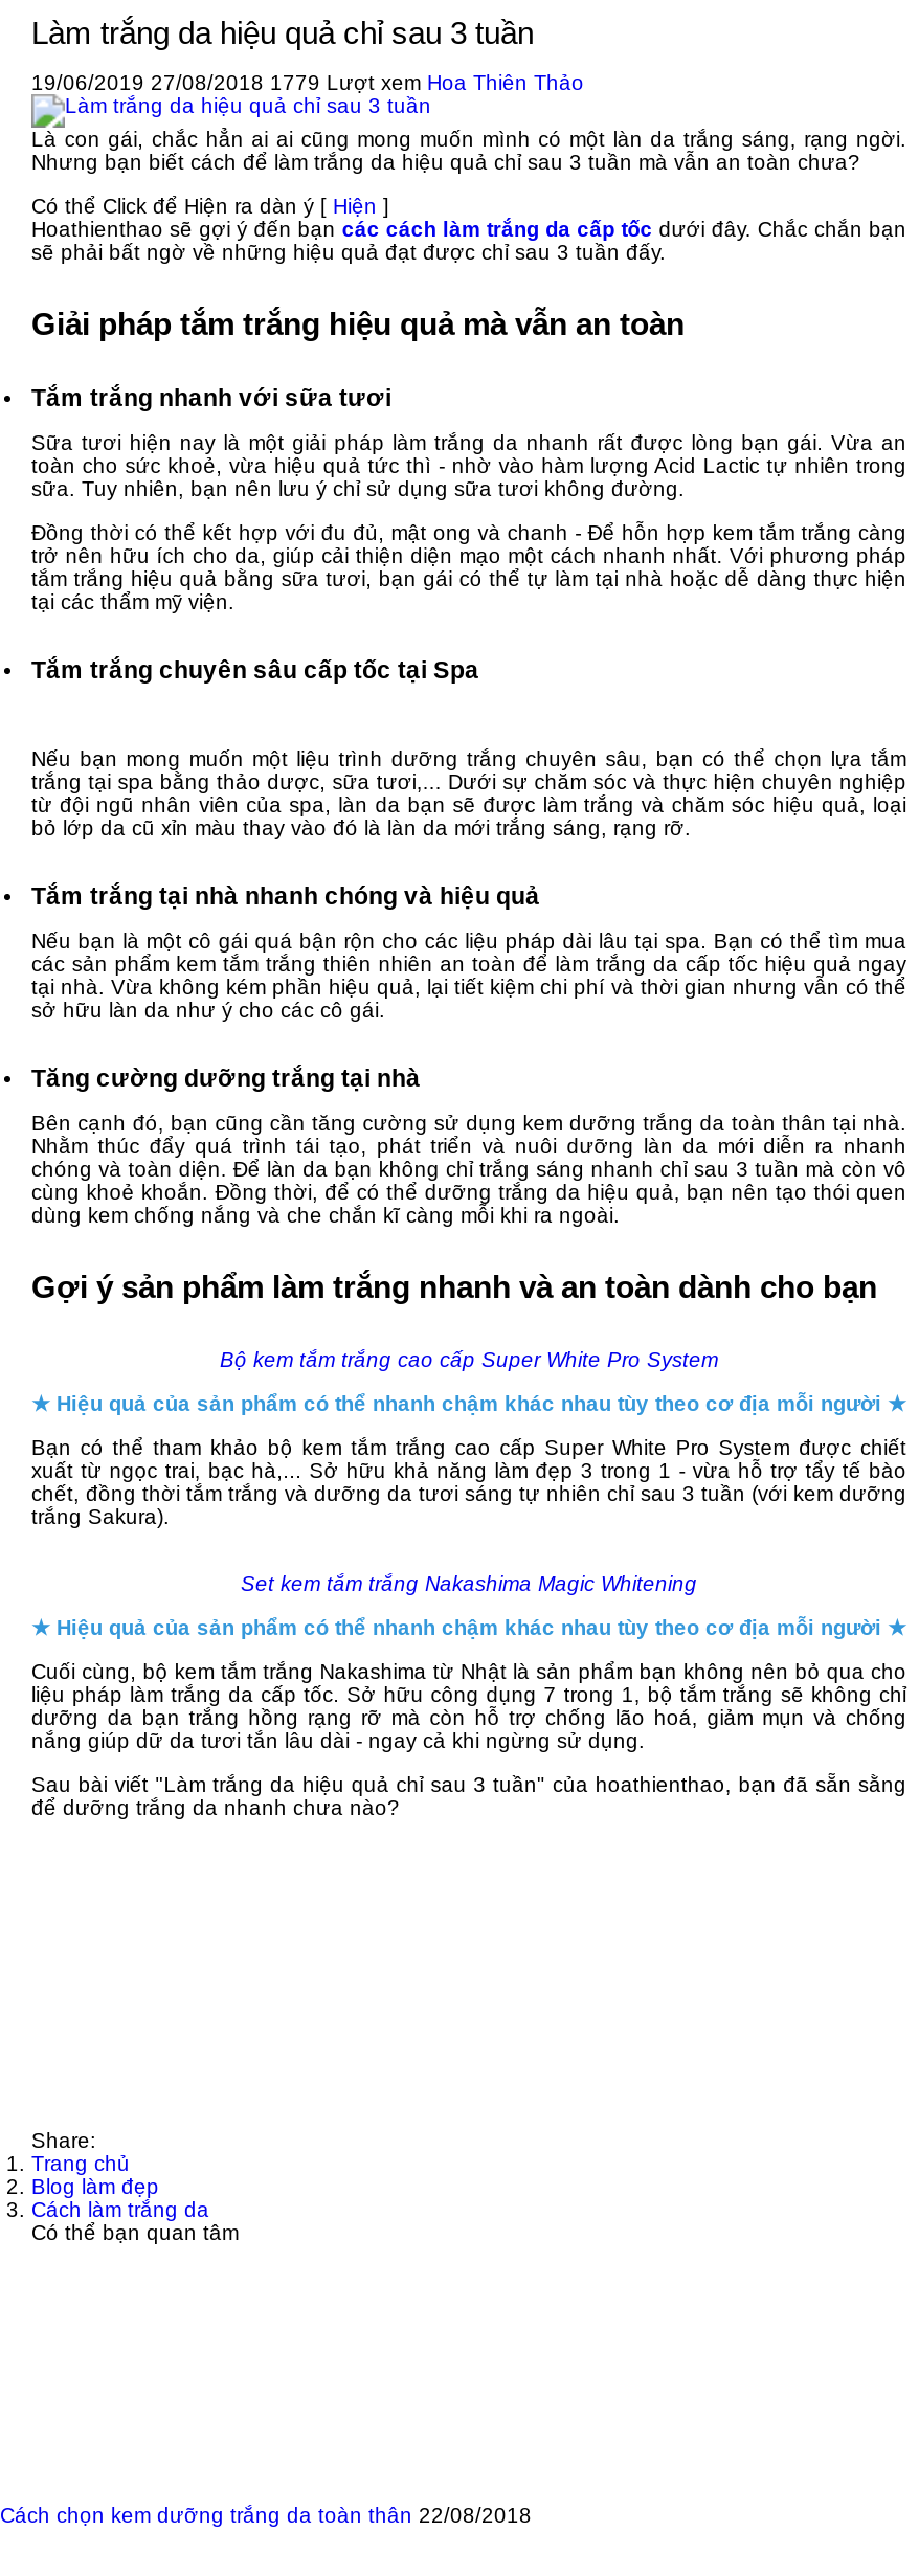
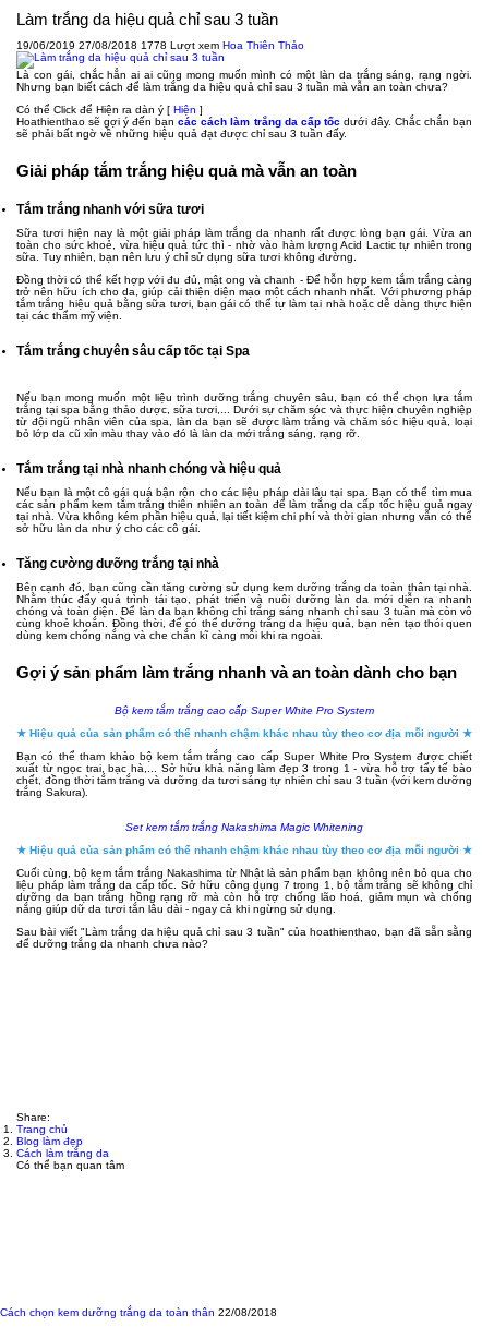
[31,71,584,94] 19/06/2019 27/08/2018 1779 Lượt xem Hoa Thiên Thảo -> [16,39,304,51] 19/06/2019 27/08/2018 1778 Lượt xem Hoa Thiên Thảo

